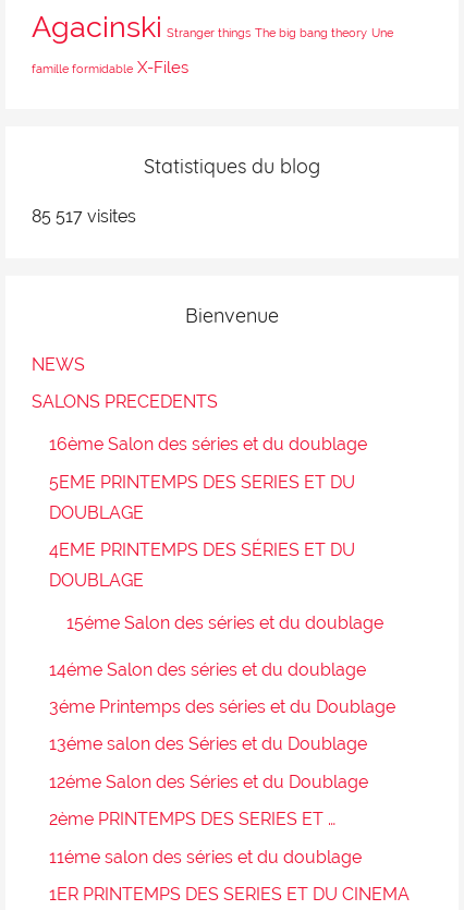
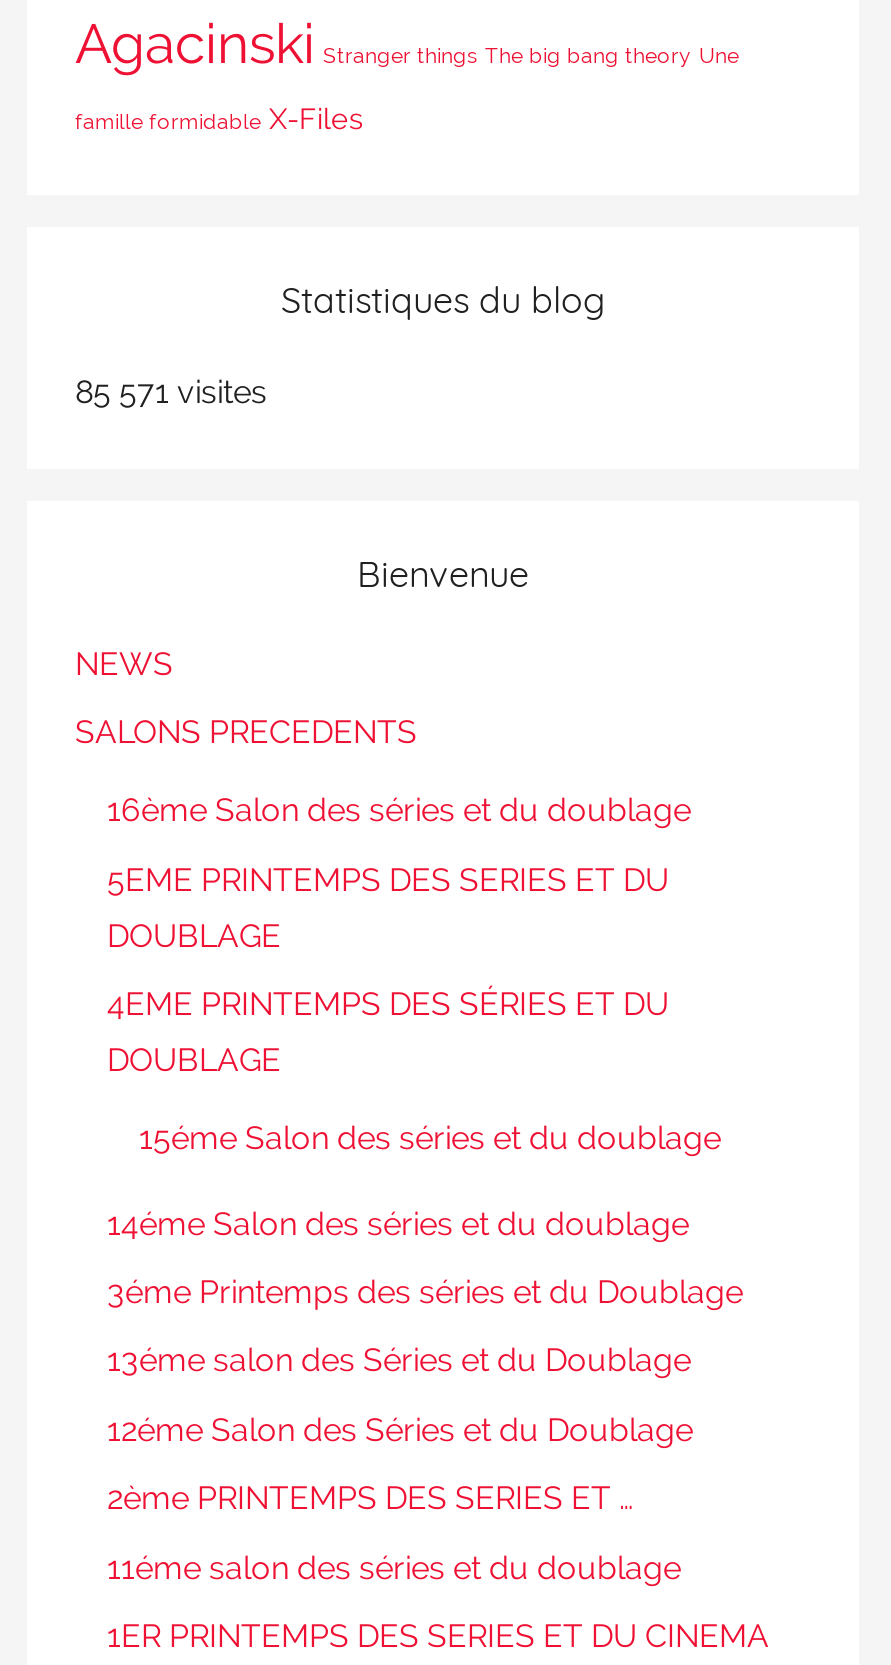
[32,206,136,226] 85 517 visites -> [75,372,267,410] 85 571 visites

